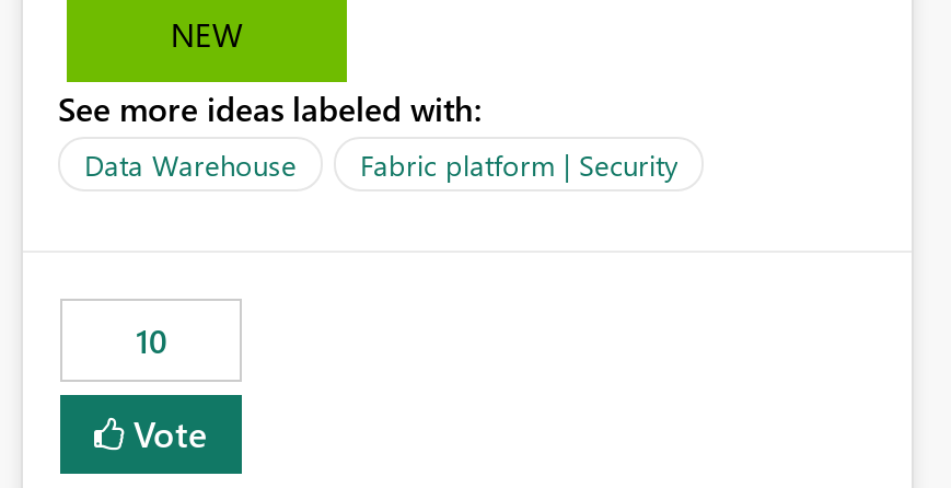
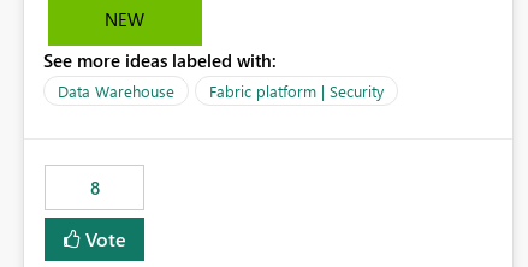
[136,319,166,363] 10 -> [90,176,99,200] 8

